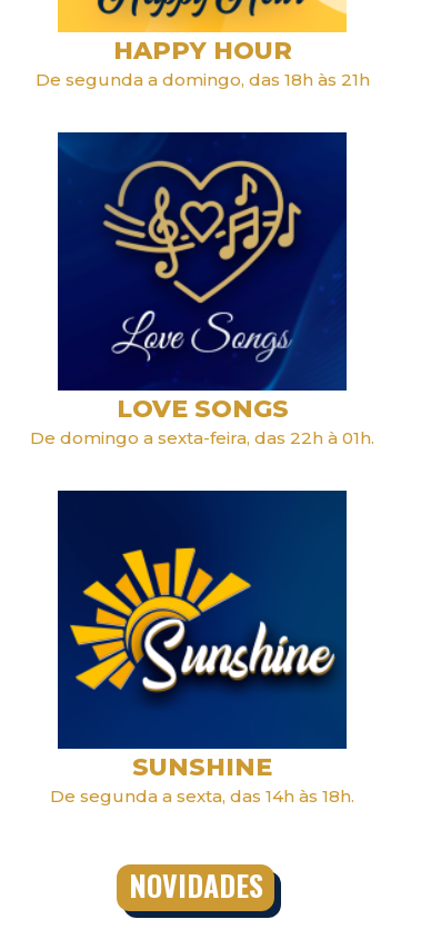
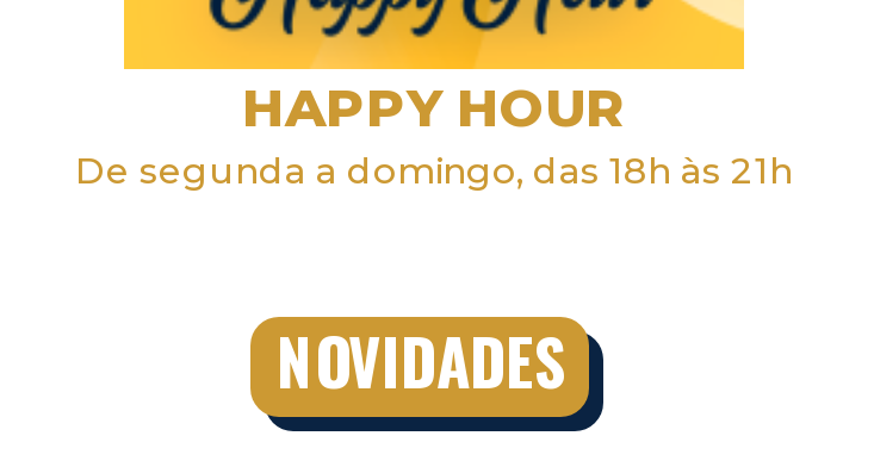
[30,131,374,448] [image] | LOVE SONGS | De domingo a sexta-feira, das 22h à 01h. -> none
[50,490,354,807] [image] | SUNSHINE | De segunda a sexta, das 14h às 18h. -> none

